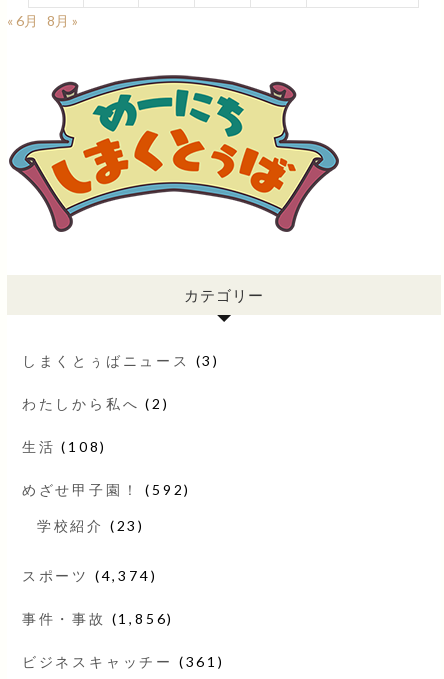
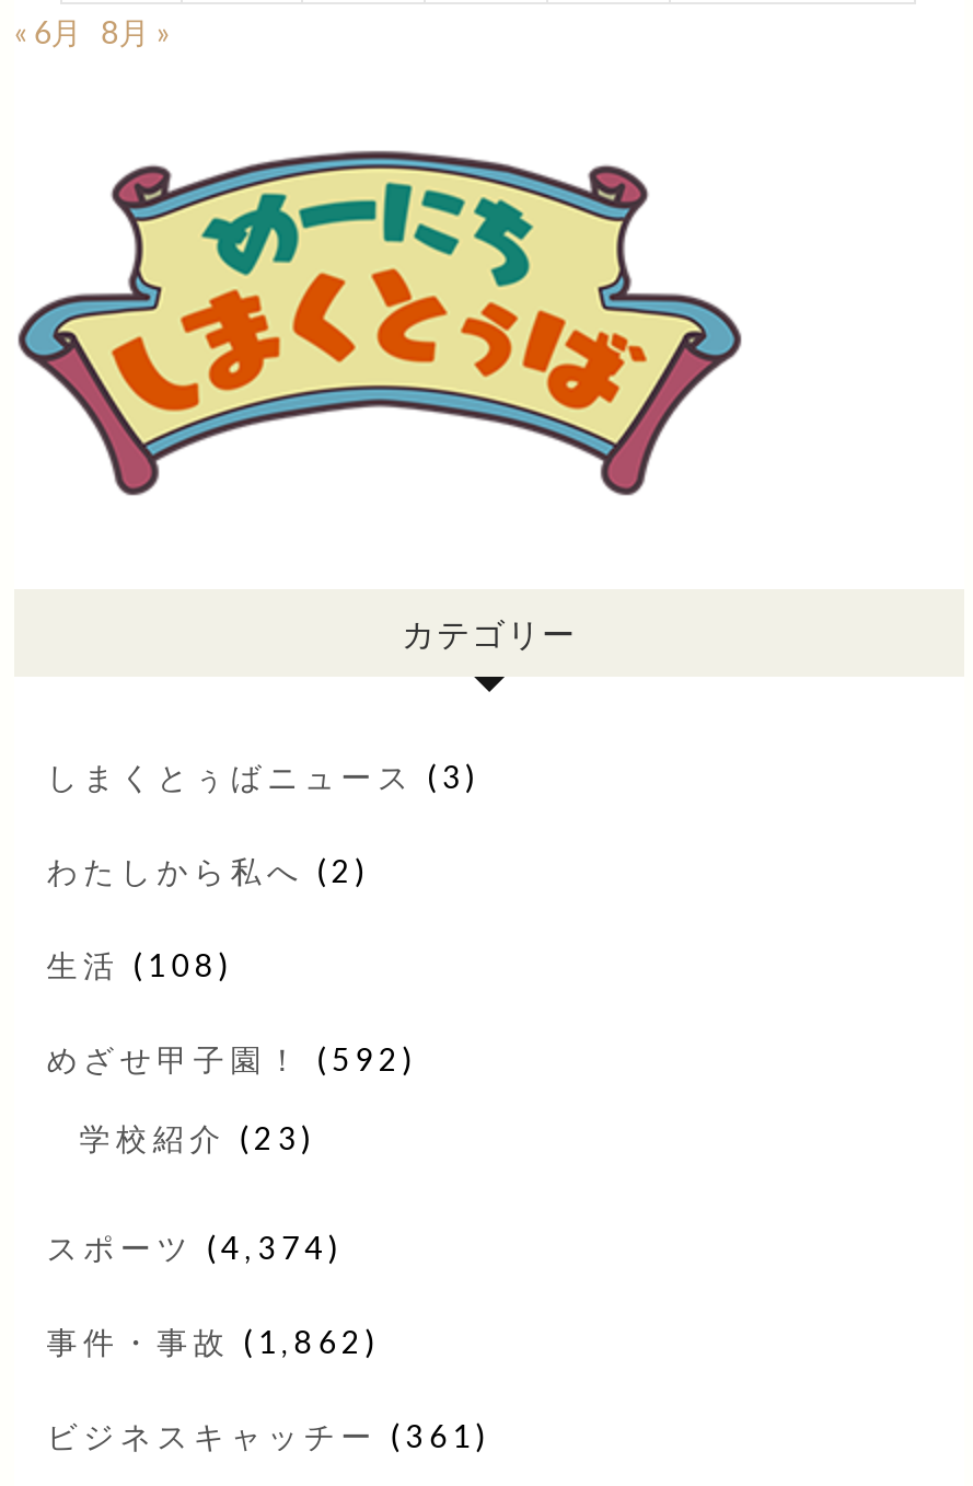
[22,610,174,627] 事件・事故(1,856) -> [46,1323,380,1360] 事件・事故(1,862)

